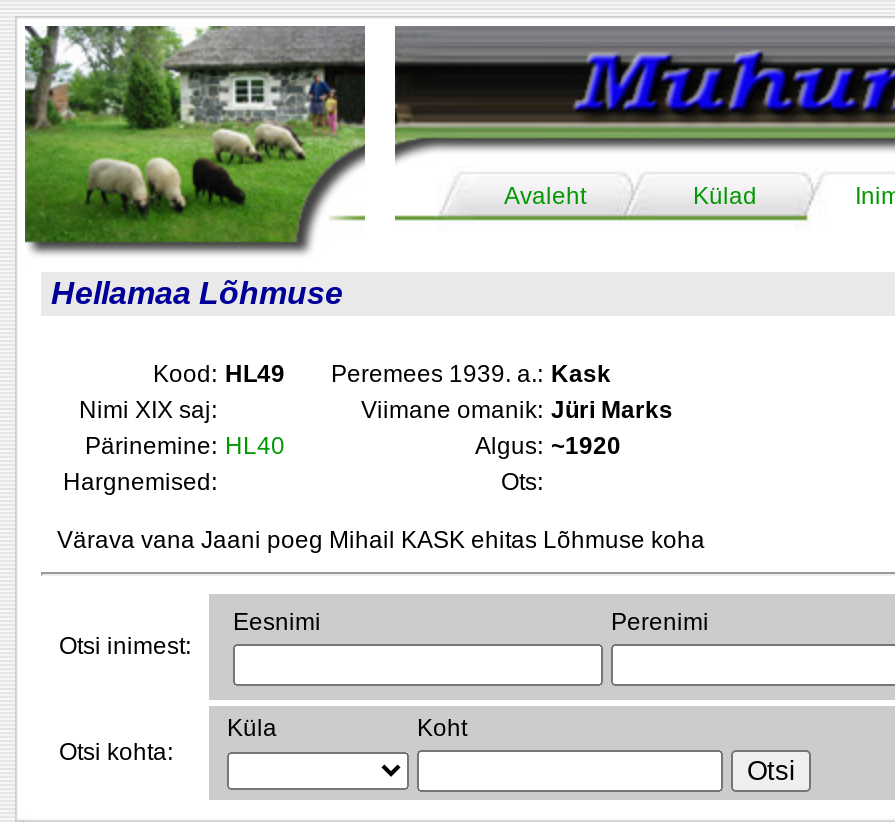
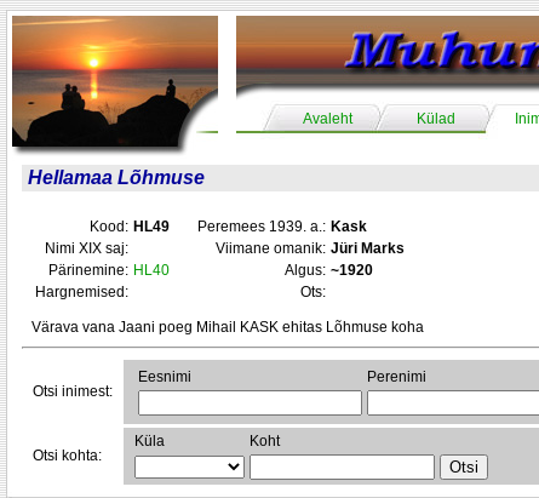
[23,24,367,242] [image] -> [11,15,219,148] [image]
[393,26,889,144] [image] -> [235,16,535,85] [image]

